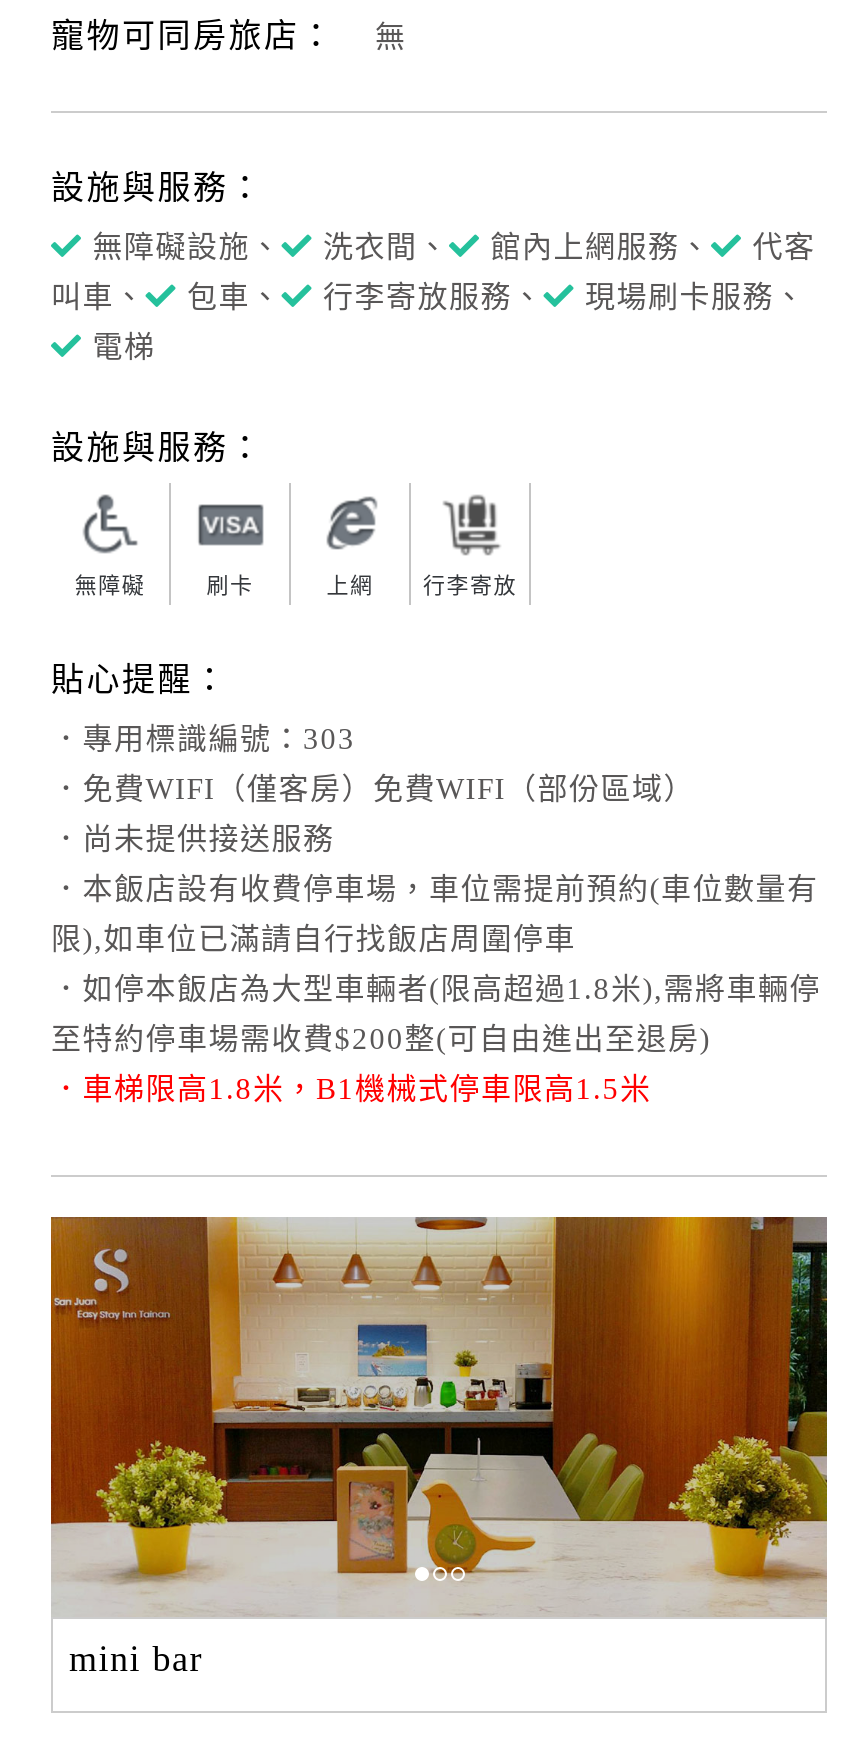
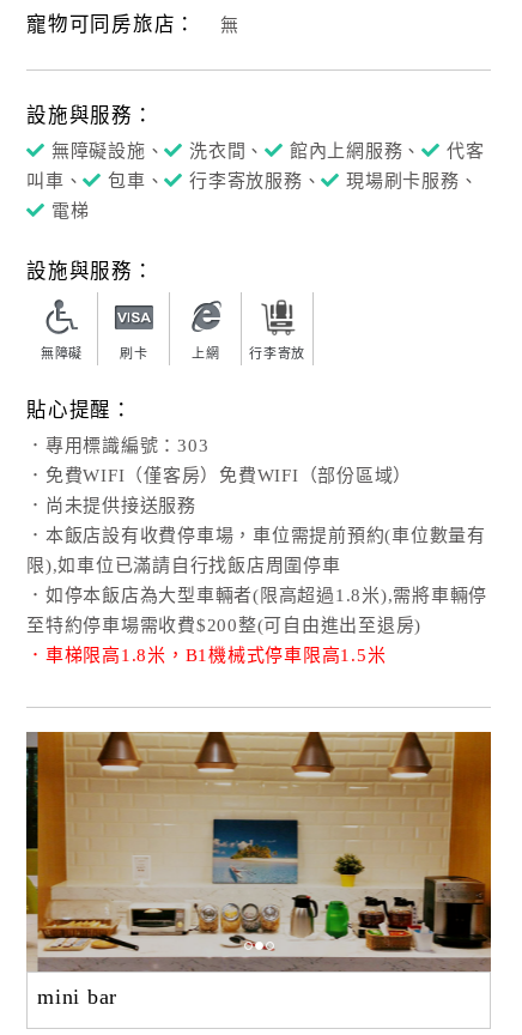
[49,1215,829,1615] [image] -> [25,731,492,972] [image]

